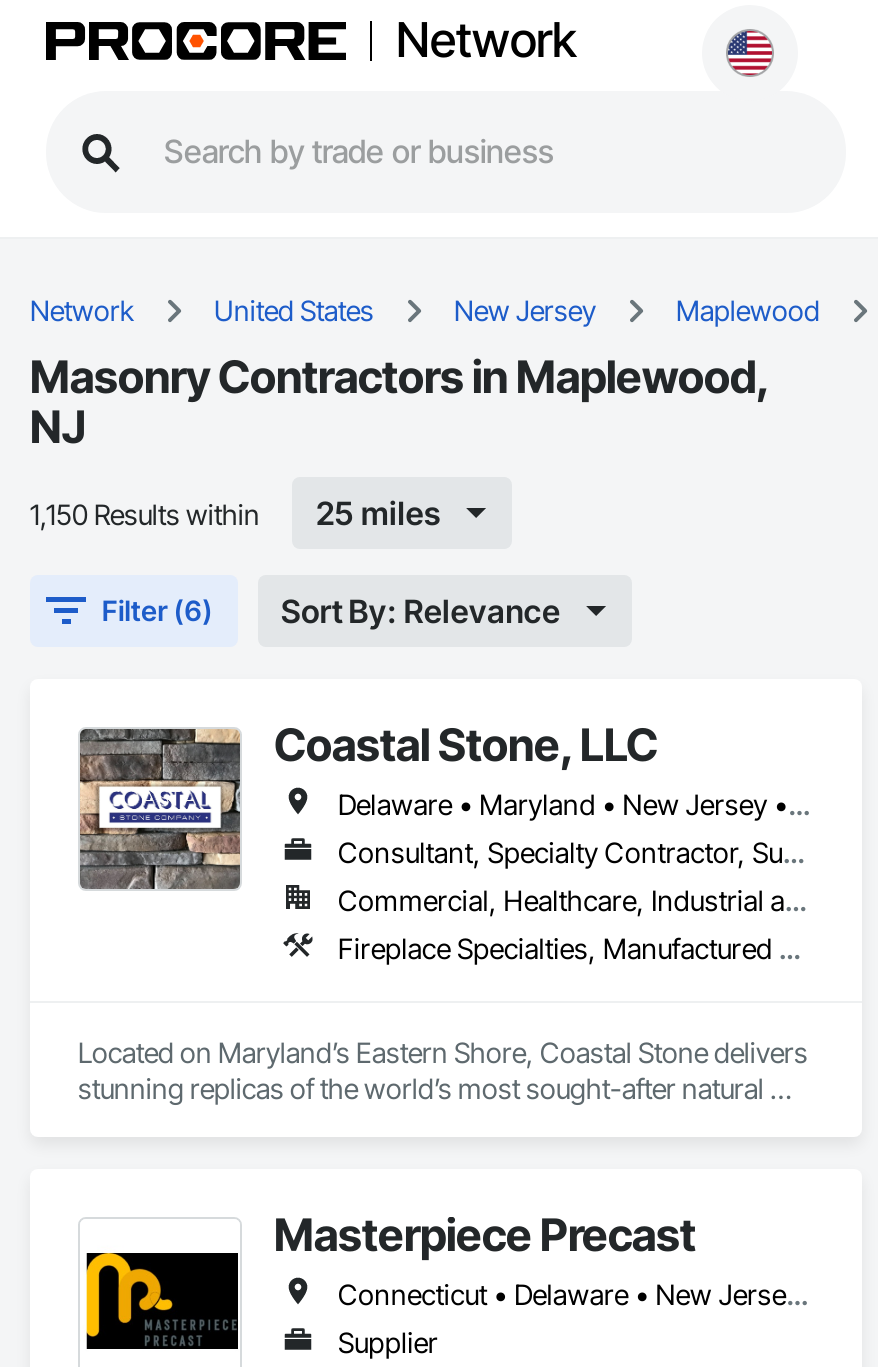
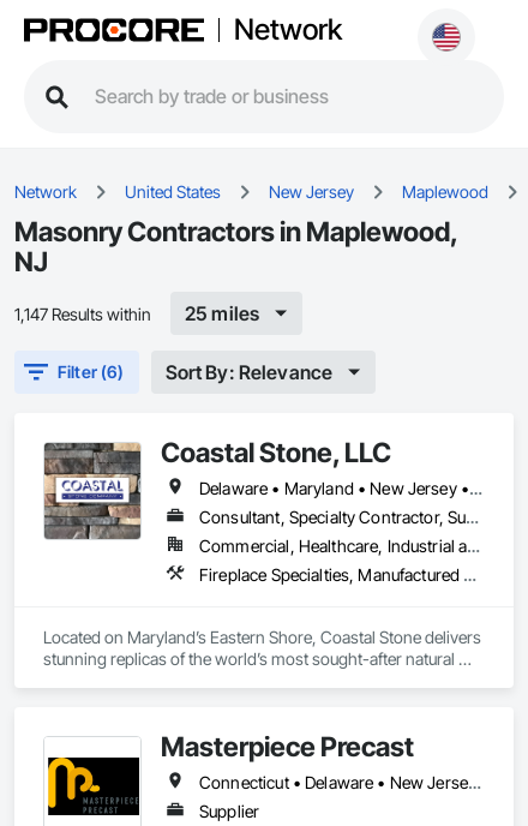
[30,496,260,530] 1,150 Results within -> [14,303,151,324] 1,147 Results within

